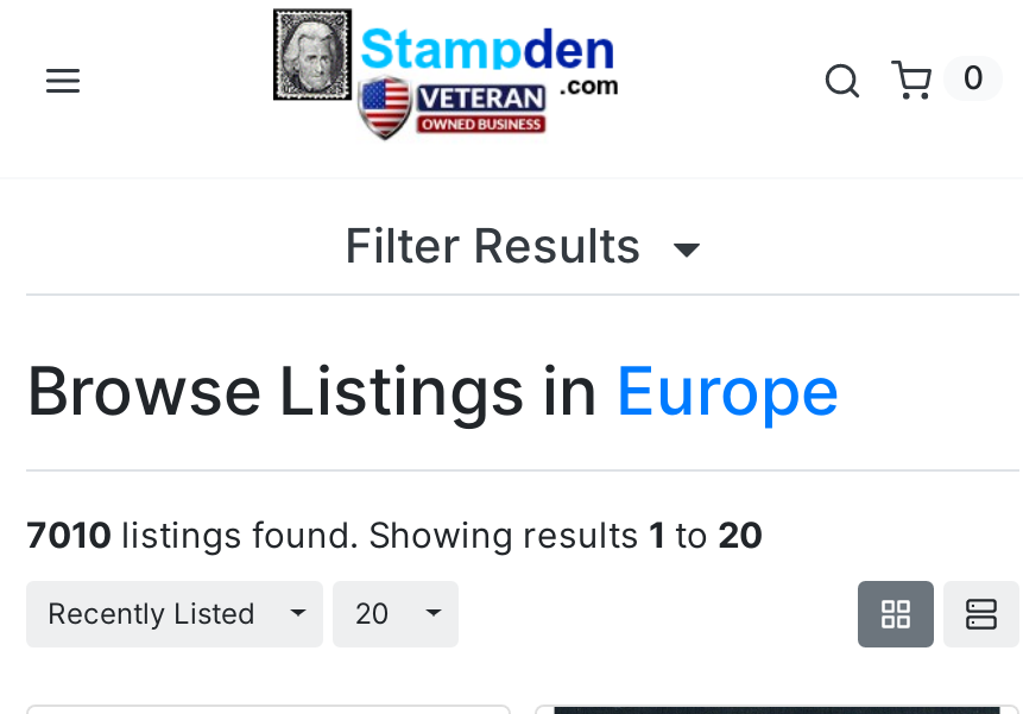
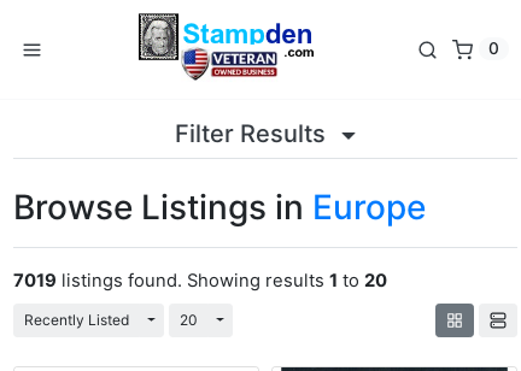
[26,515,763,558] 7010 listings found. Showing results 1 to 20 -> [13,270,387,292] 7019 listings found. Showing results 1 to 20

